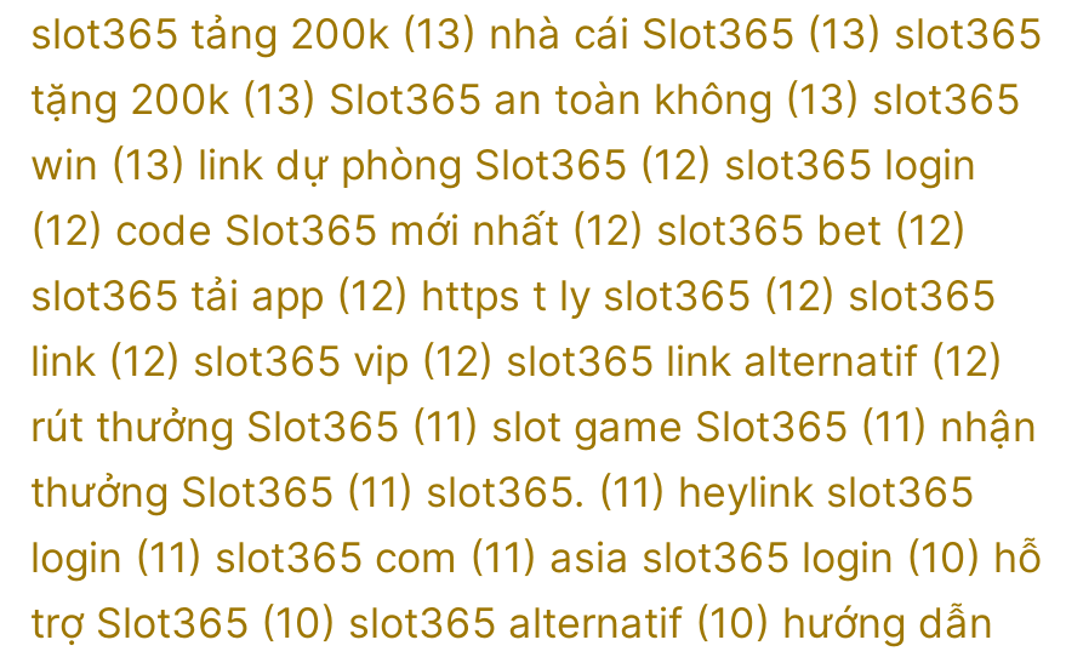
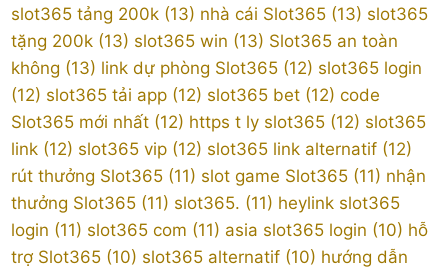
[30,76,1020,321] tặng 200k (13) Slot365 an toàn không (13) slot365 | win (13) link dự phòng Slot365 (12) slot365 login | (12) code Slot365 mới nhất (12) slot365 bet (12) | slot365 tải app (12) https t ly slot365 (12) slot365 -> [11,31,426,132] tặng 200k (13) slot365 win (13) Slot365 an toàn | không (13) link dự phòng Slot365 (12) slot365 login | (12) slot365 tải app (12) slot365 bet (12) code | Slot365 mới nhất (12) https t ly slot365 (12) slot365

